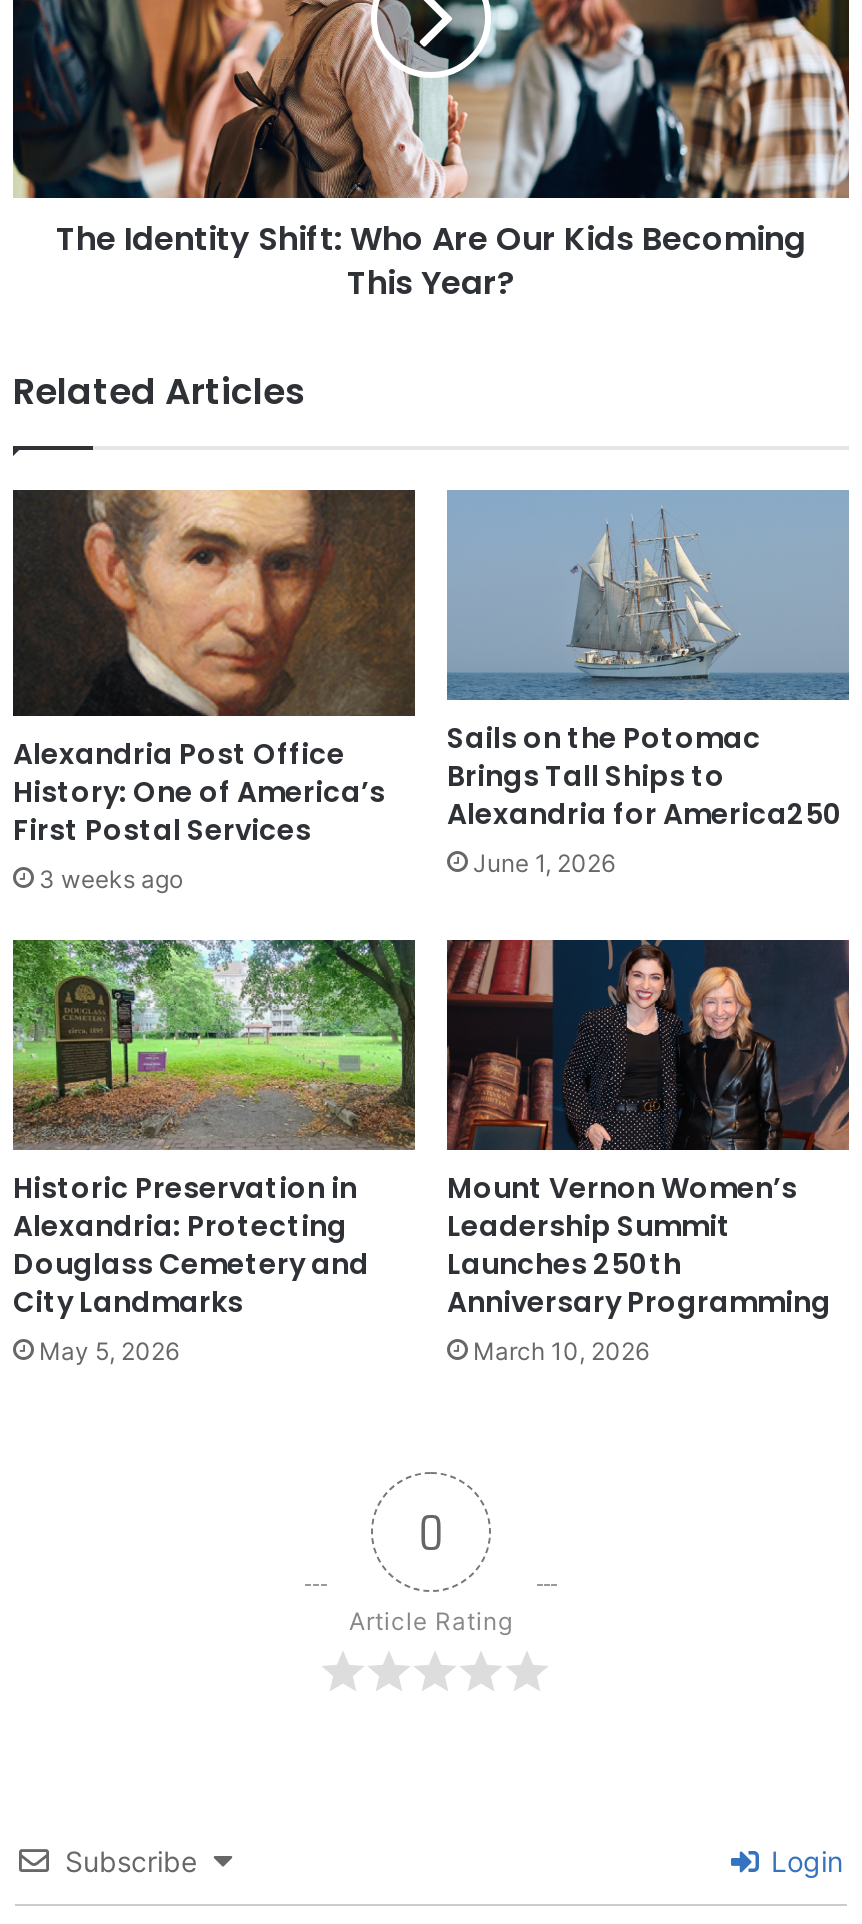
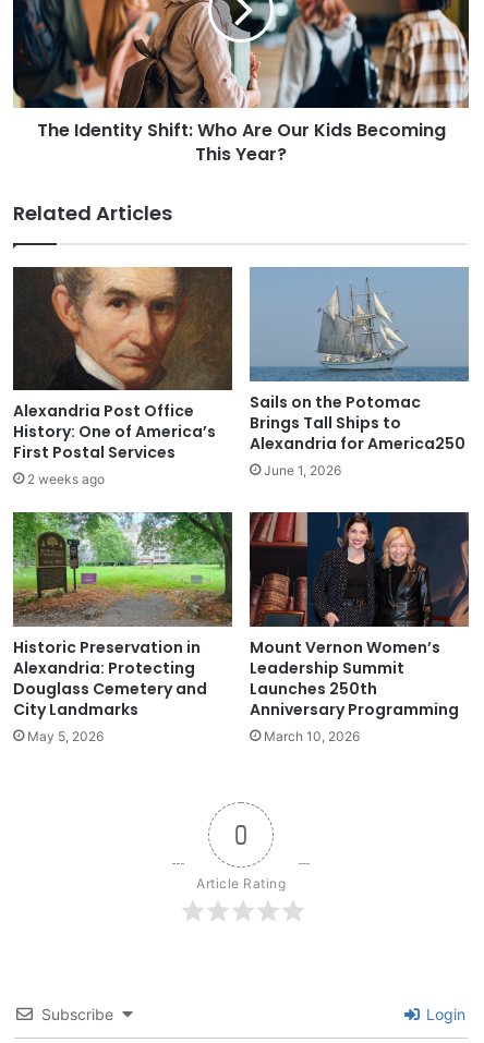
[39,864,183,894] 3 weeks ago -> [27,471,105,487] 2 weeks ago

